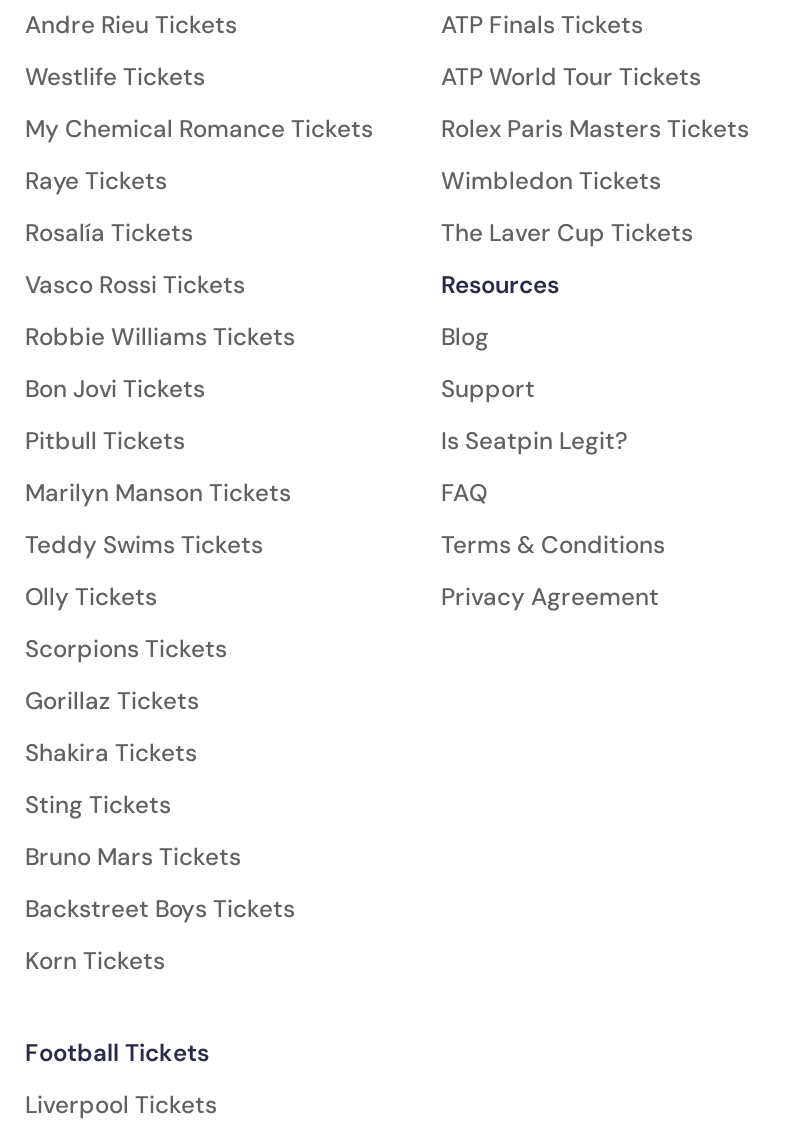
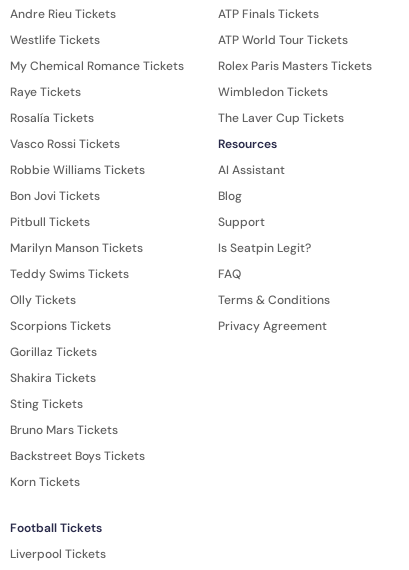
moved [441,322,665,614] -> [218,188,330,334]: Blog | Support | Is Seatpin Legit? | FAQ | Terms & Conditions | Privacy Agreement
none -> [218,162,285,178] AI Assistant

